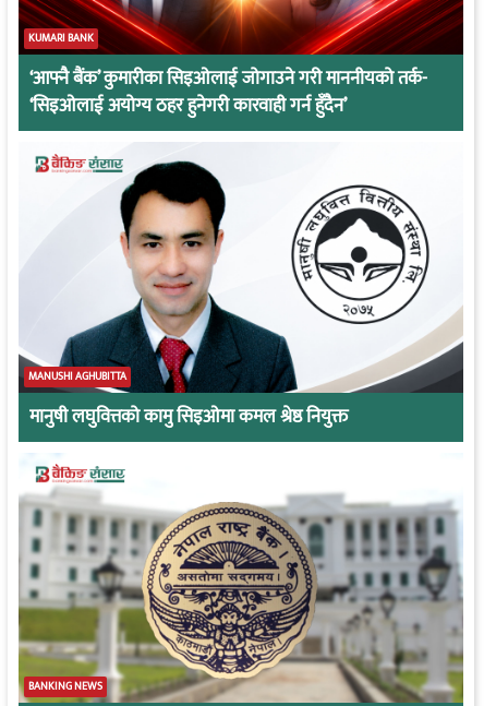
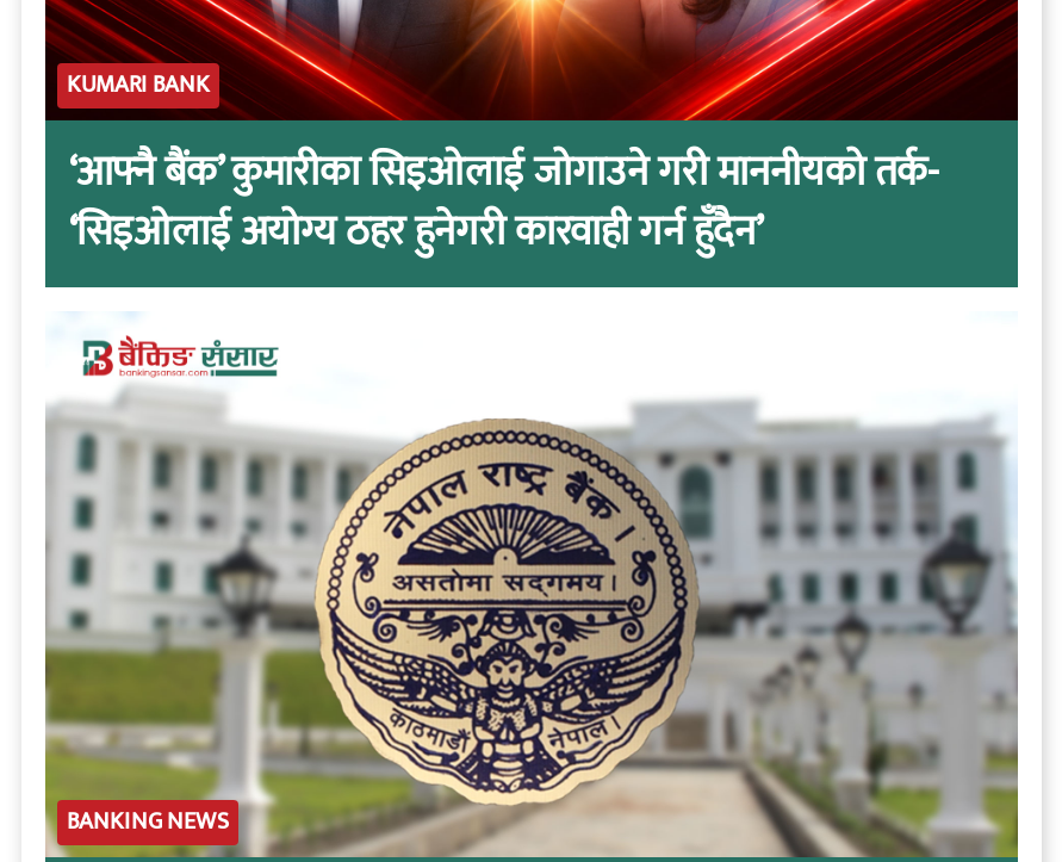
[19,159,463,432] [image] | MANUSHI AGHUBITTA | मानुषी लघुवित्तको कामु सिइओमा कमल श्रेष्ठ नियुक्त -> none

